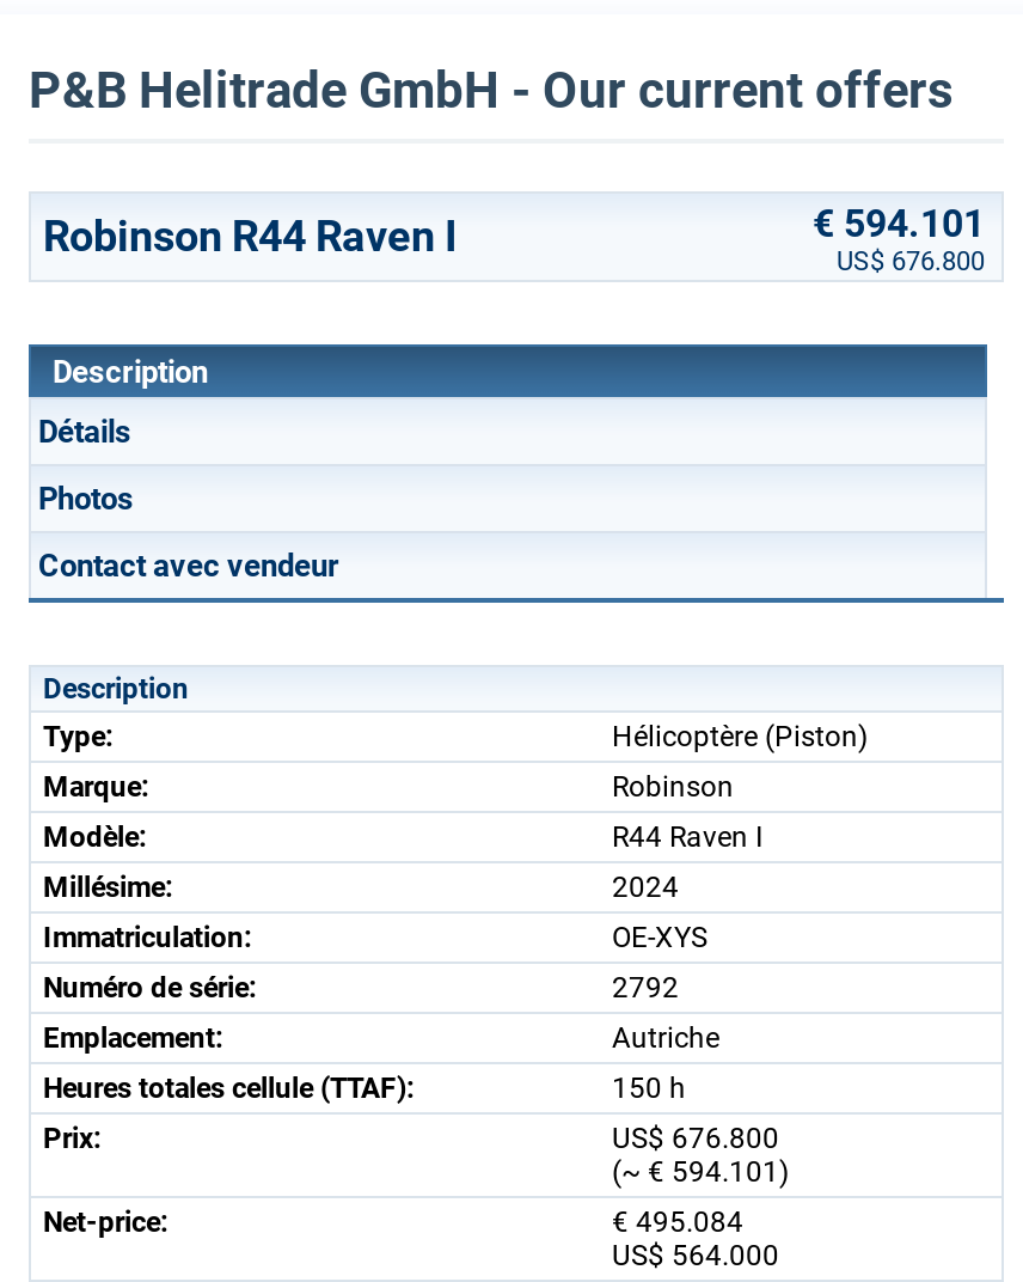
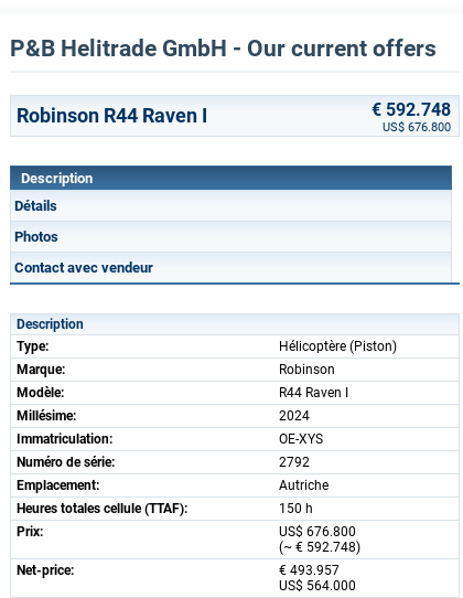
[813,201,985,246] € 594.101 -> [372,99,451,120] € 592.748
[612,1155,789,1189] (~ € 594.101) -> [279,540,360,555] (~ € 592.748)
[612,1205,743,1239] € 495.084 -> [279,563,340,578] € 493.957

